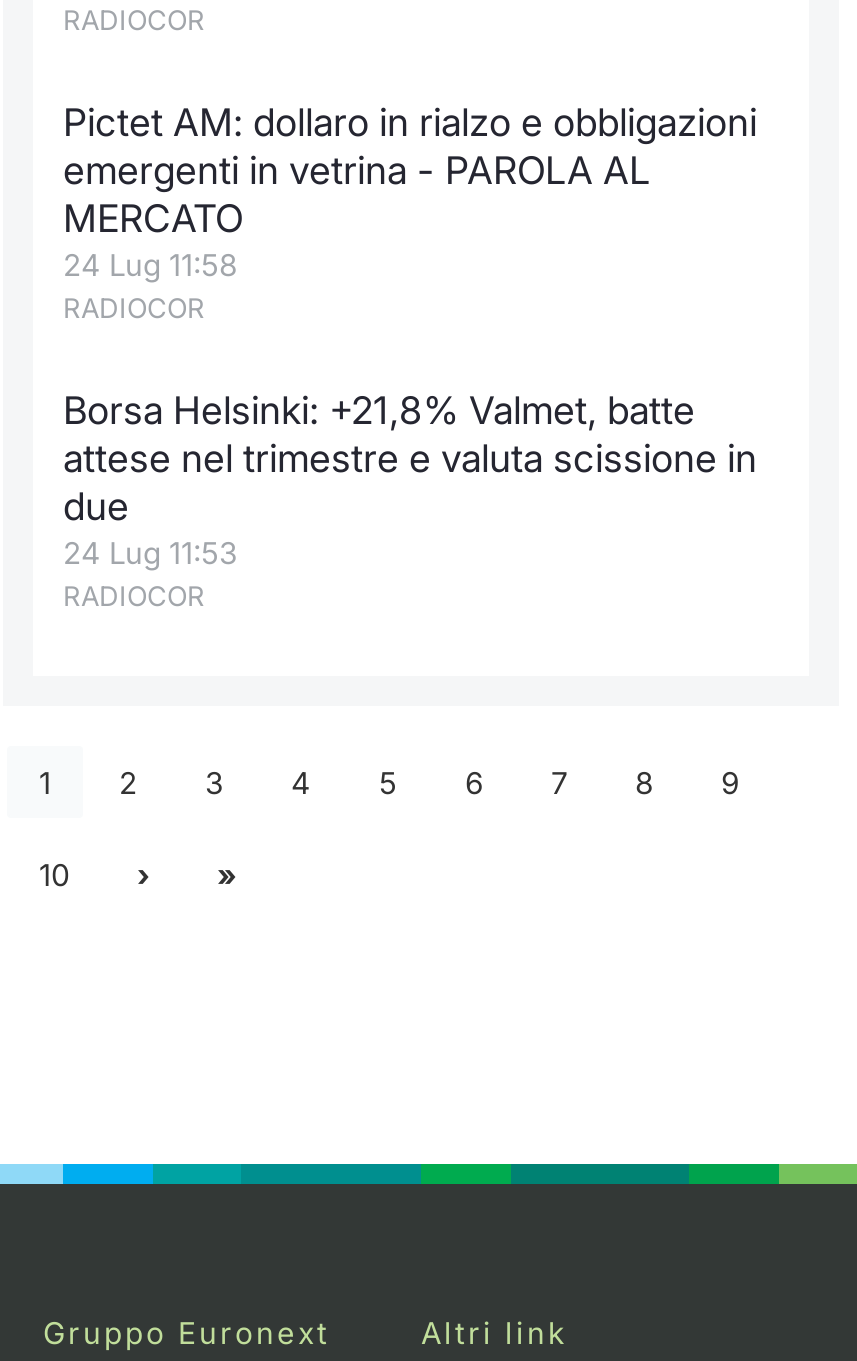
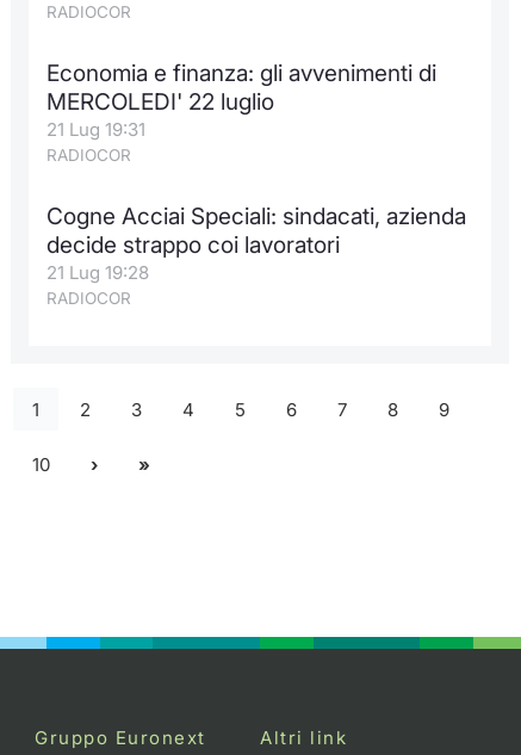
[63,100,757,284] Pictet AM: dollaro in rialzo e obbligazioni | emergenti in vetrina - PAROLA AL | MERCATO | 24 Lug 11:58 -> [46,60,436,141] Economia e finanza: gli avvenimenti di | MERCOLEDI' 22 luglio | 21 Lug 19:31
[63,388,757,572] Borsa Helsinki: +21,8% Valmet, batte | attese nel trimestre e valuta scissione in | due | 24 Lug 11:53 -> [46,203,466,284] Cogne Acciai Speciali: sindacati, azienda | decide strappo coi lavoratori | 21 Lug 19:28

